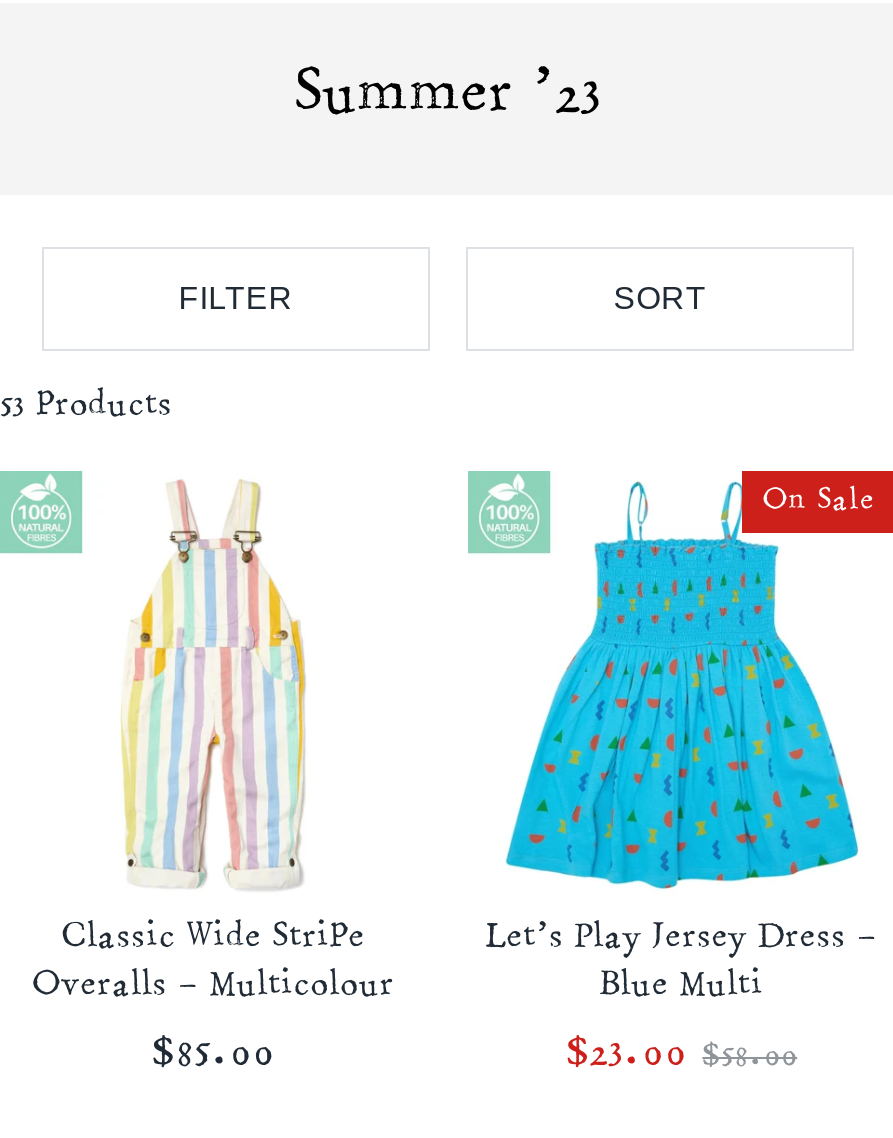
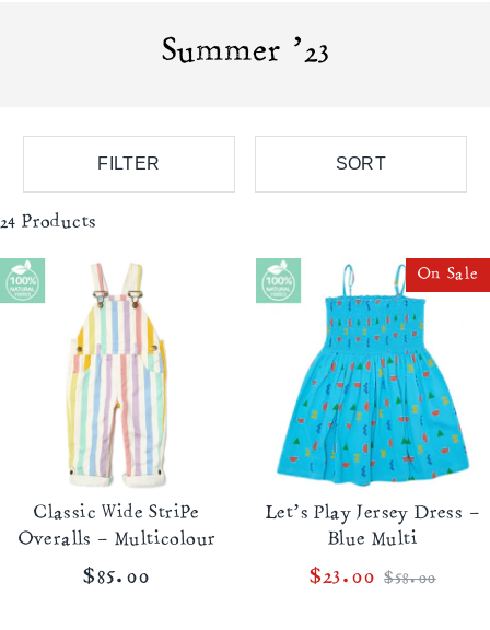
[0,385,173,429] 53 products -> [0,211,97,235] 24 products

